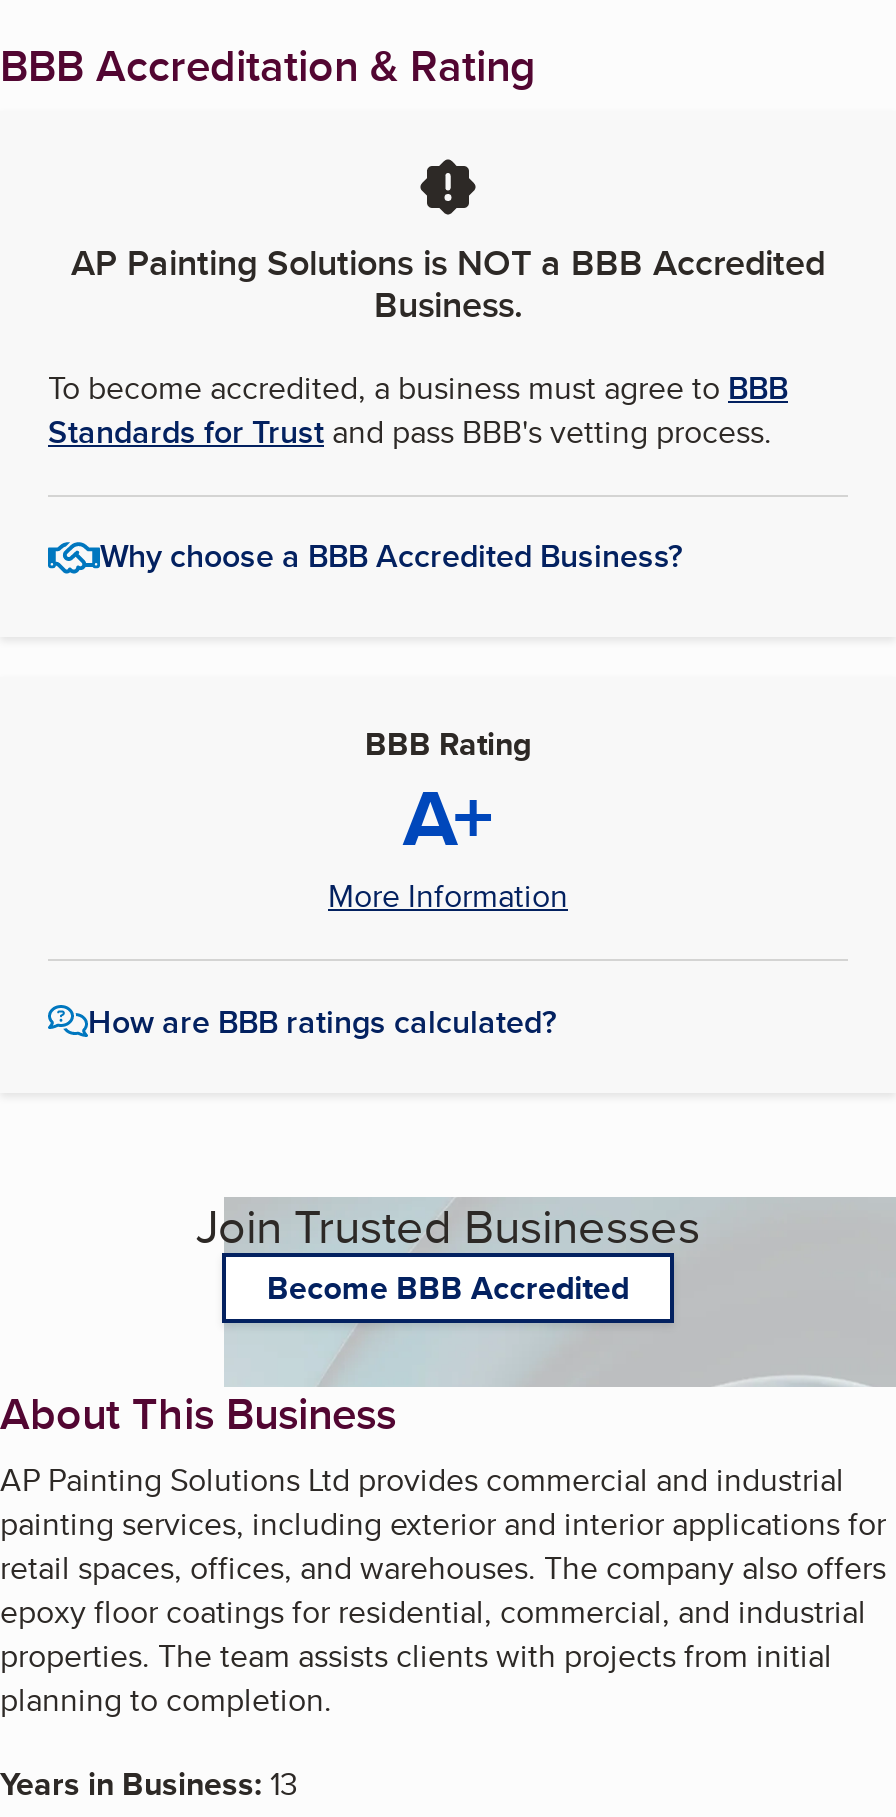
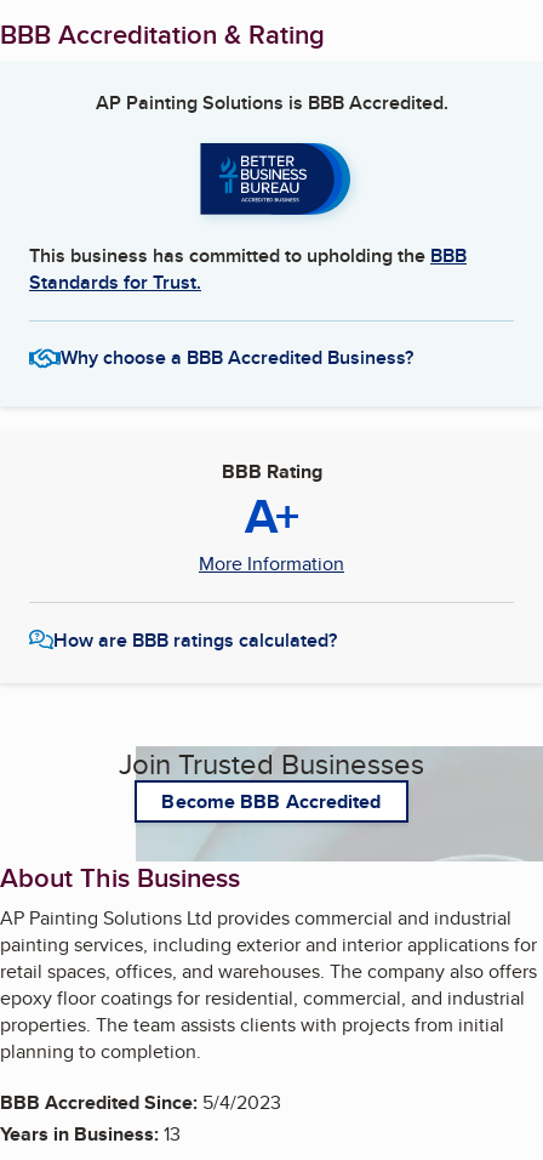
[71,237,825,331] AP Painting Solutions is NOT a BBB Accredited | Business. -> [95,89,448,117] AP Painting Solutions is BBB Accredited.
[48,365,788,455] To become accredited, a business must agree to BBB | Standards for Trust and pass BBB's vetting process. -> [29,242,467,296] This business has committed to upholding the BBB | Standards for Trust.
none -> [0,1089,281,1116] BBB Accredited Since: 5/4/2023

